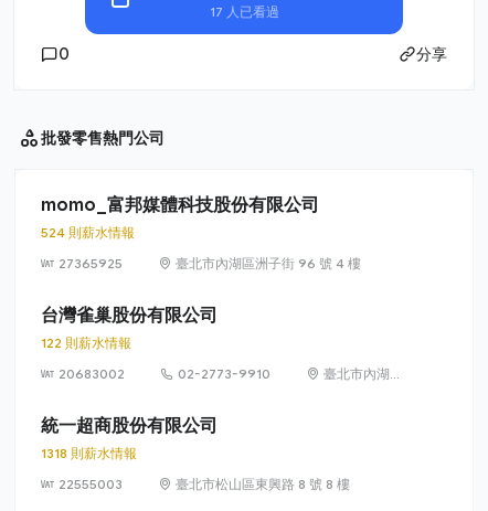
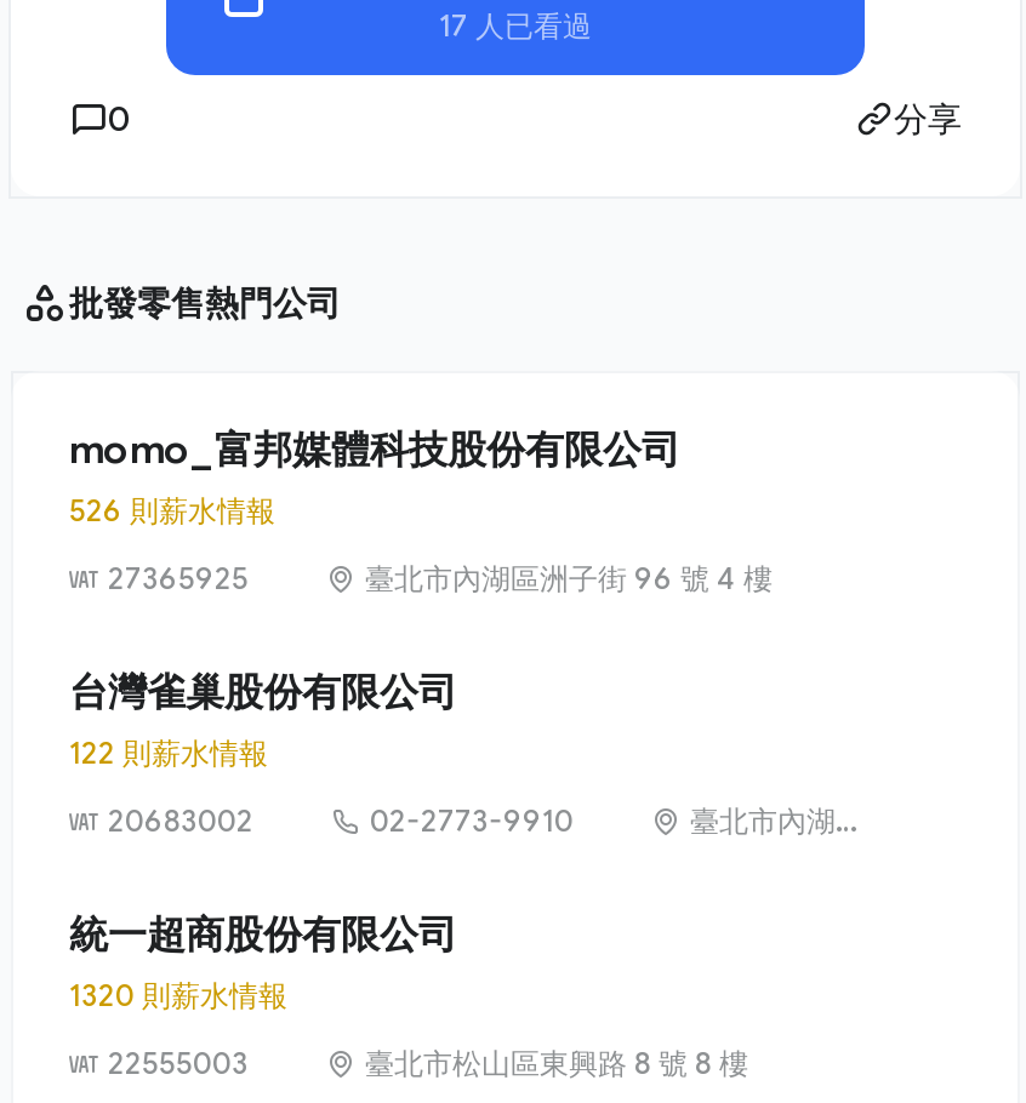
[41,224,135,241] 524 則薪水情報 -> [69,492,275,529] 526 則薪水情報
[41,445,137,461] 1318 則薪水情報 -> [69,977,287,1014] 1320 則薪水情報

